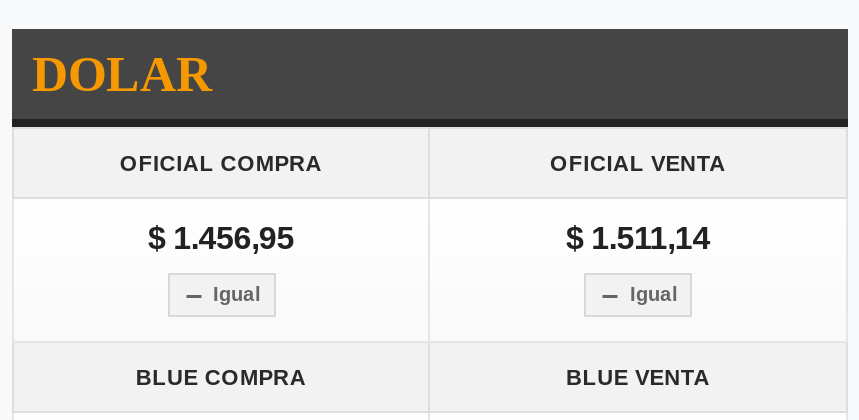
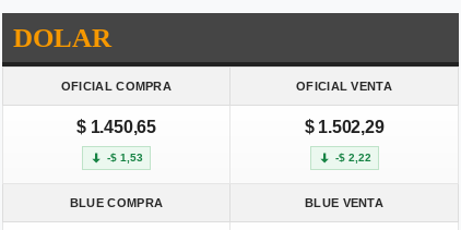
[148,221,294,255] $ 1.456,95 -> [76,118,156,137] $ 1.450,65
[566,221,710,255] $ 1.511,14 -> [304,118,384,137] $ 1.502,29
[213,283,261,305] Igual -> [107,152,143,164] -$ 1,53
[630,283,678,305] Igual -> [335,152,371,164] -$ 2,22

